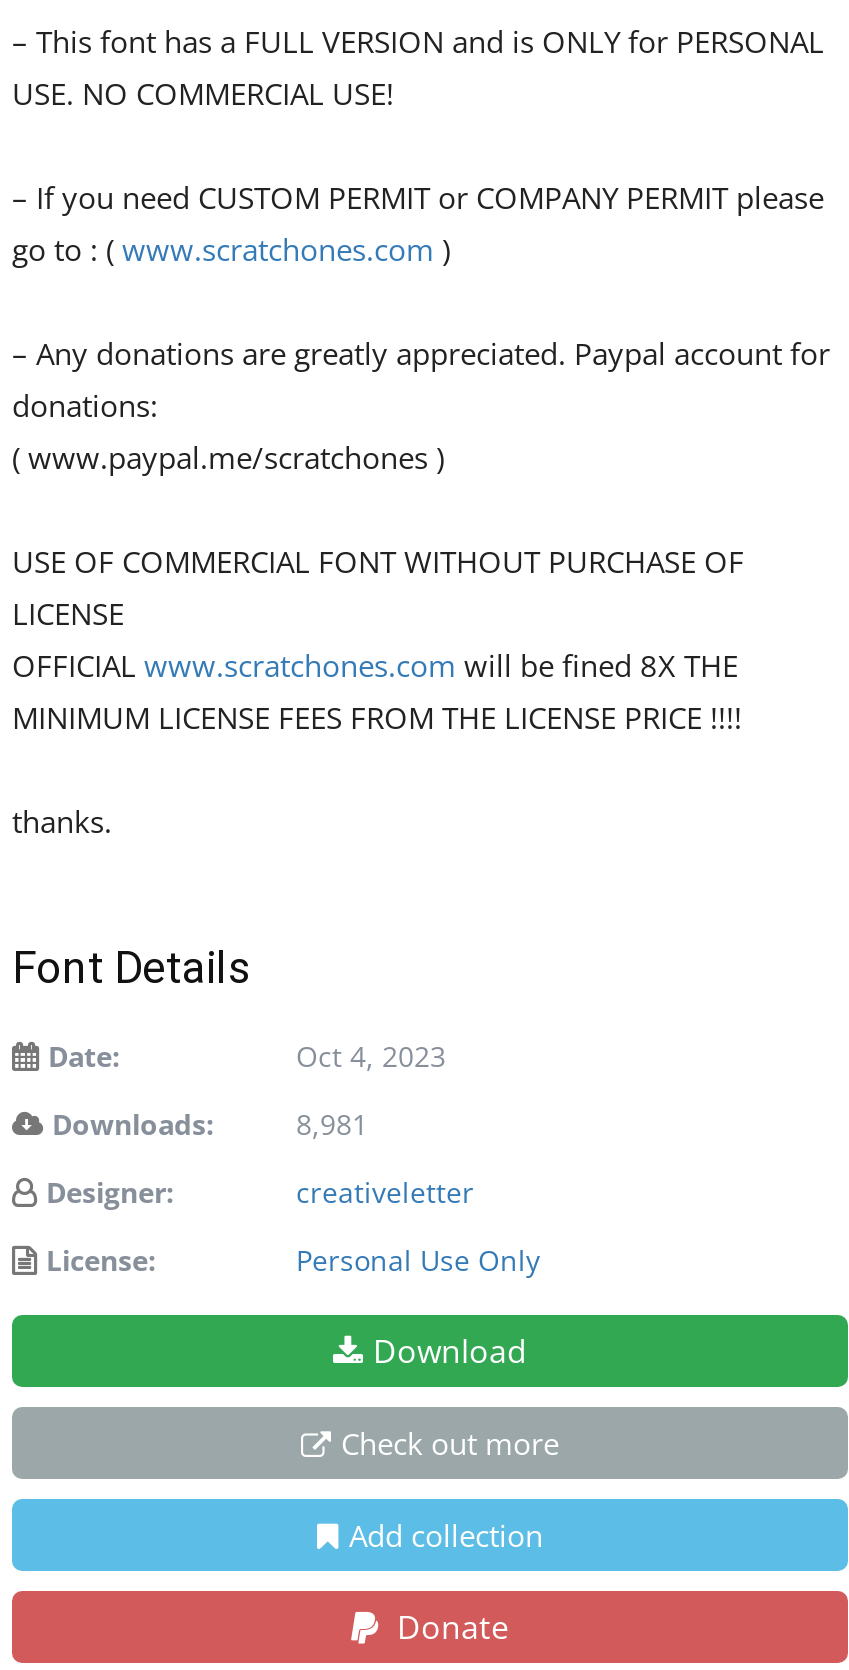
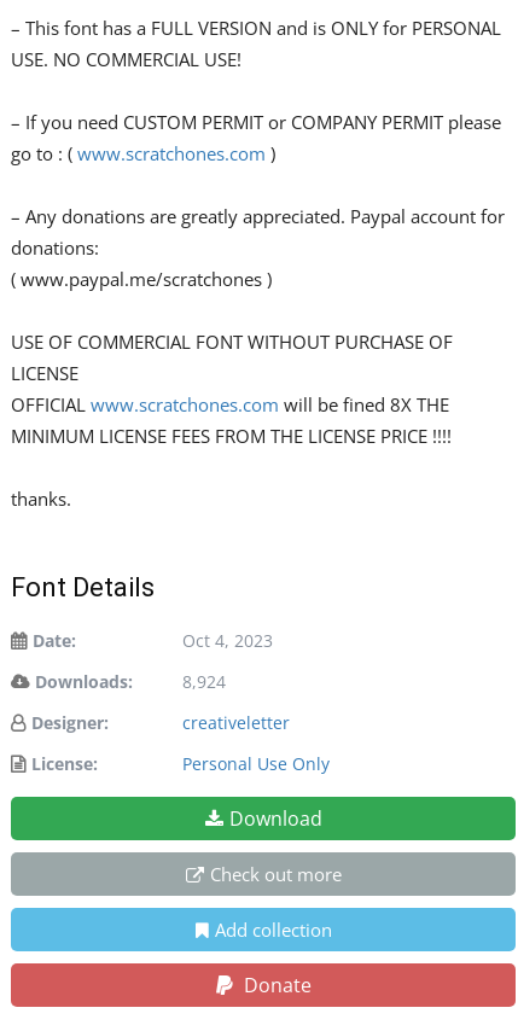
[296,1104,368,1142] 8,981 -> [182,670,226,693] 8,924

